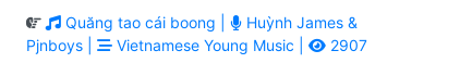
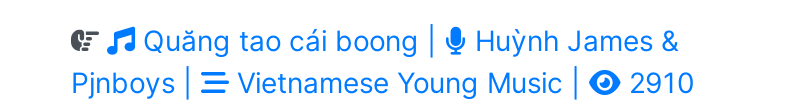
[326,36,367,54] 2907 -> [621,64,695,98] 2910

